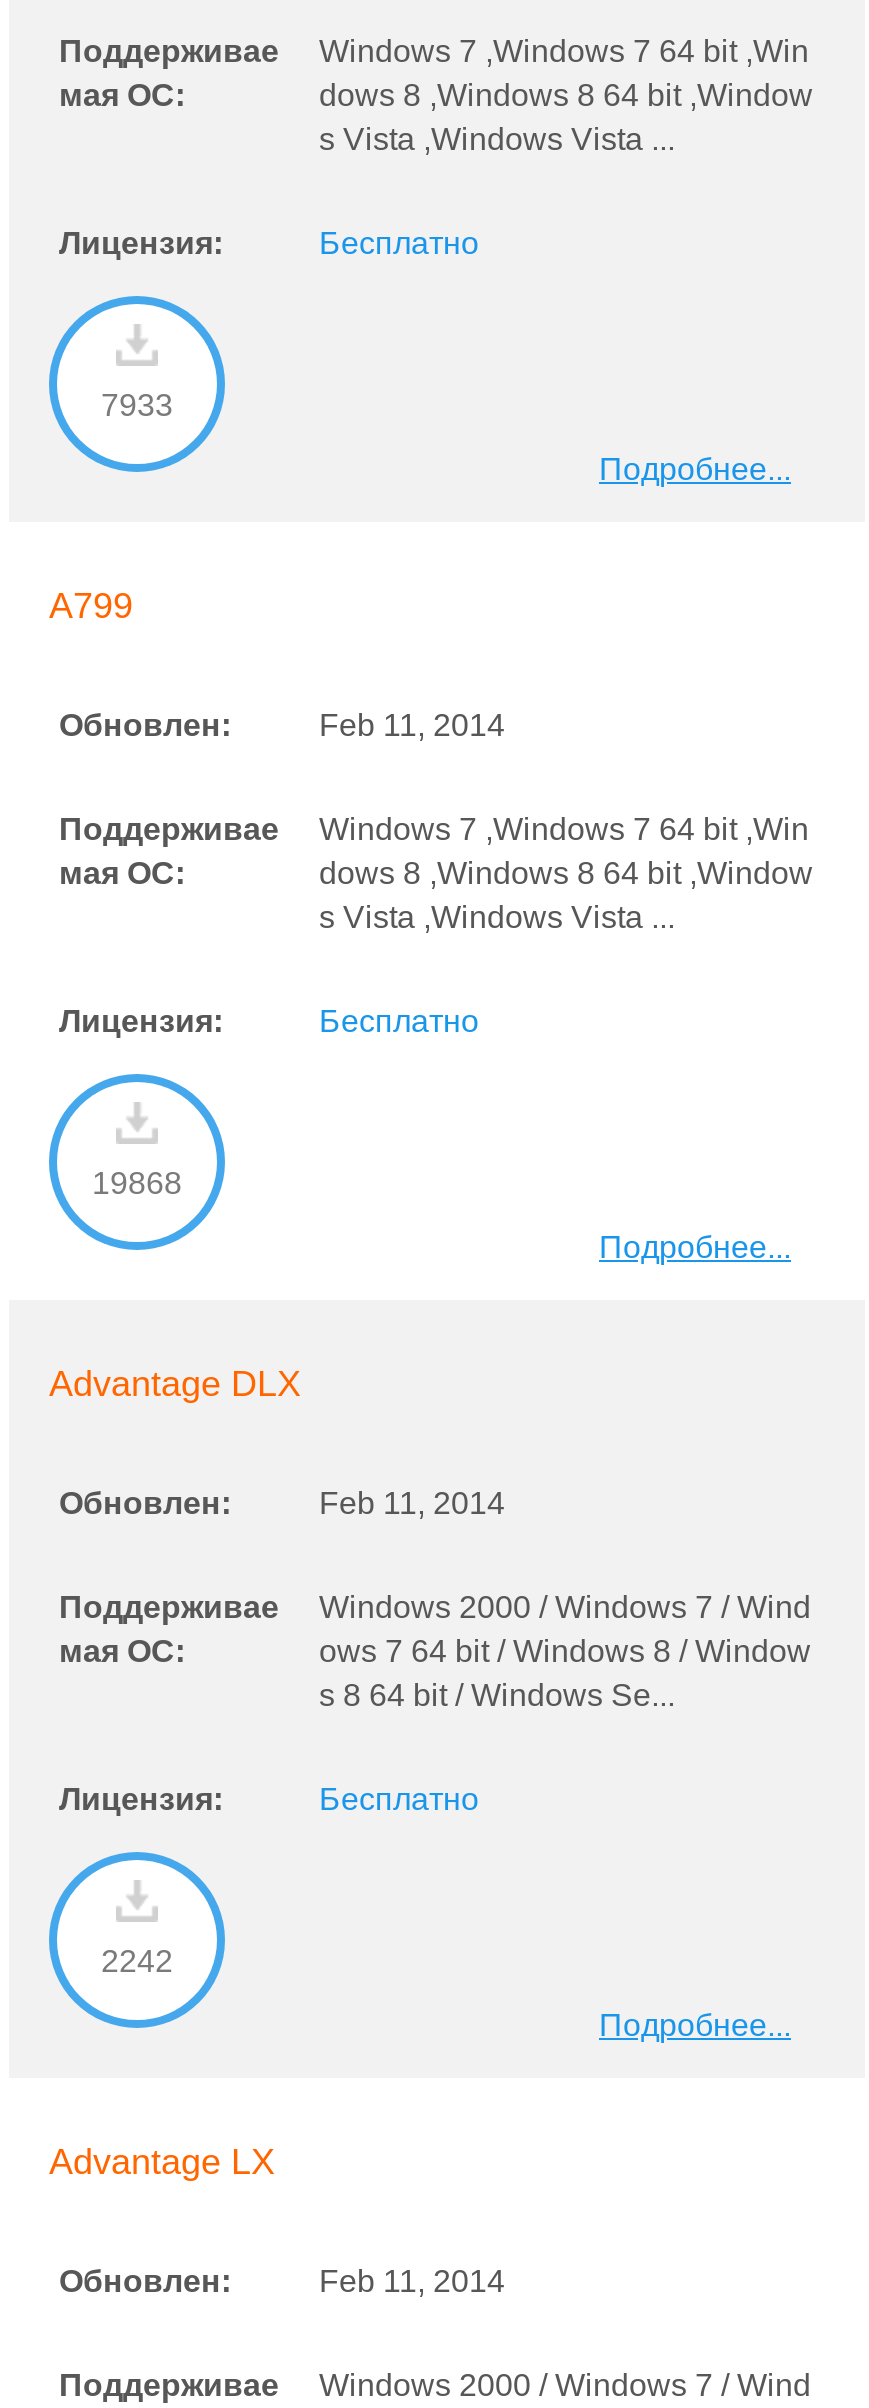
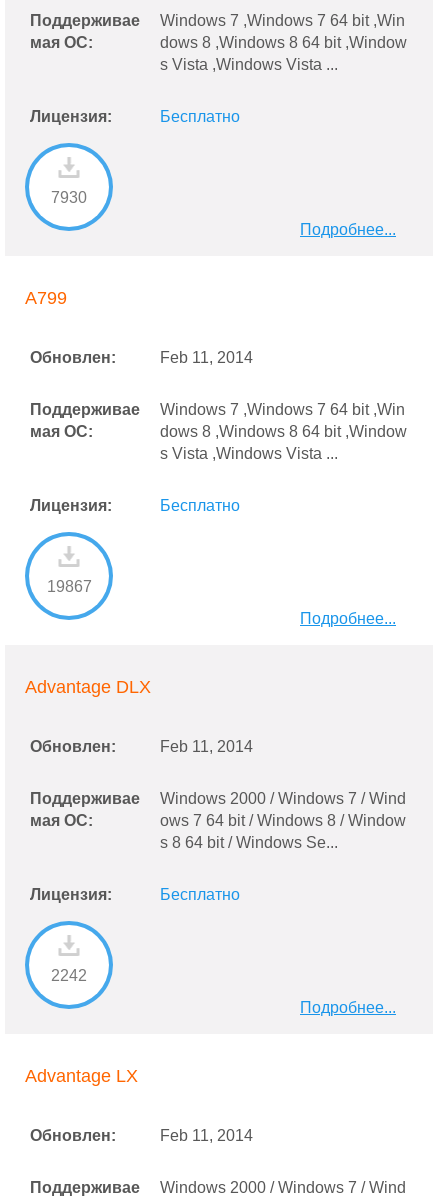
[101,388,173,422] 7933 -> [51,189,87,206] 7930
[92,1166,182,1200] 19868 -> [46,578,91,595] 19867

